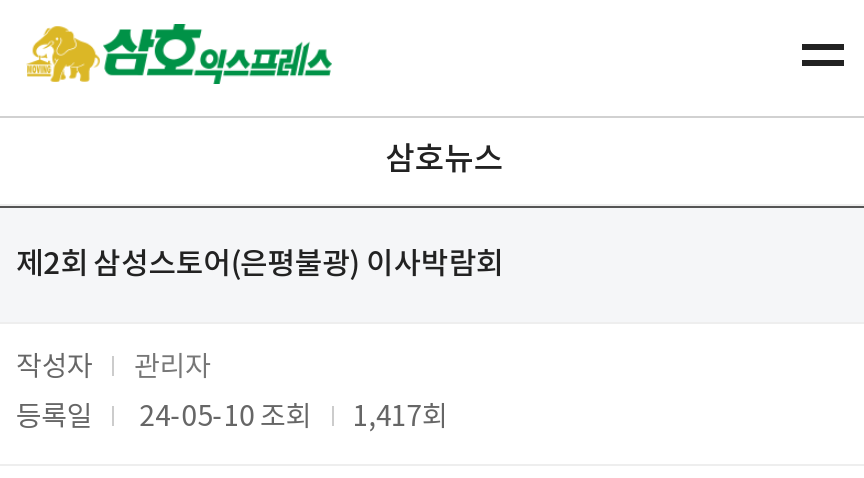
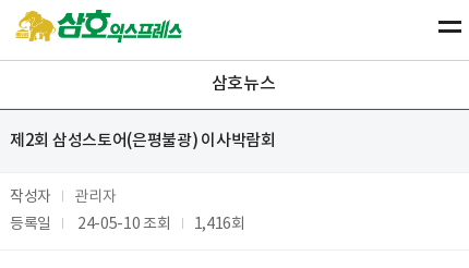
[16,402,447,434] 등록일 24-05-10 조회 1,417회 -> [10,216,245,233] 등록일 24-05-10 조회 1,416회

